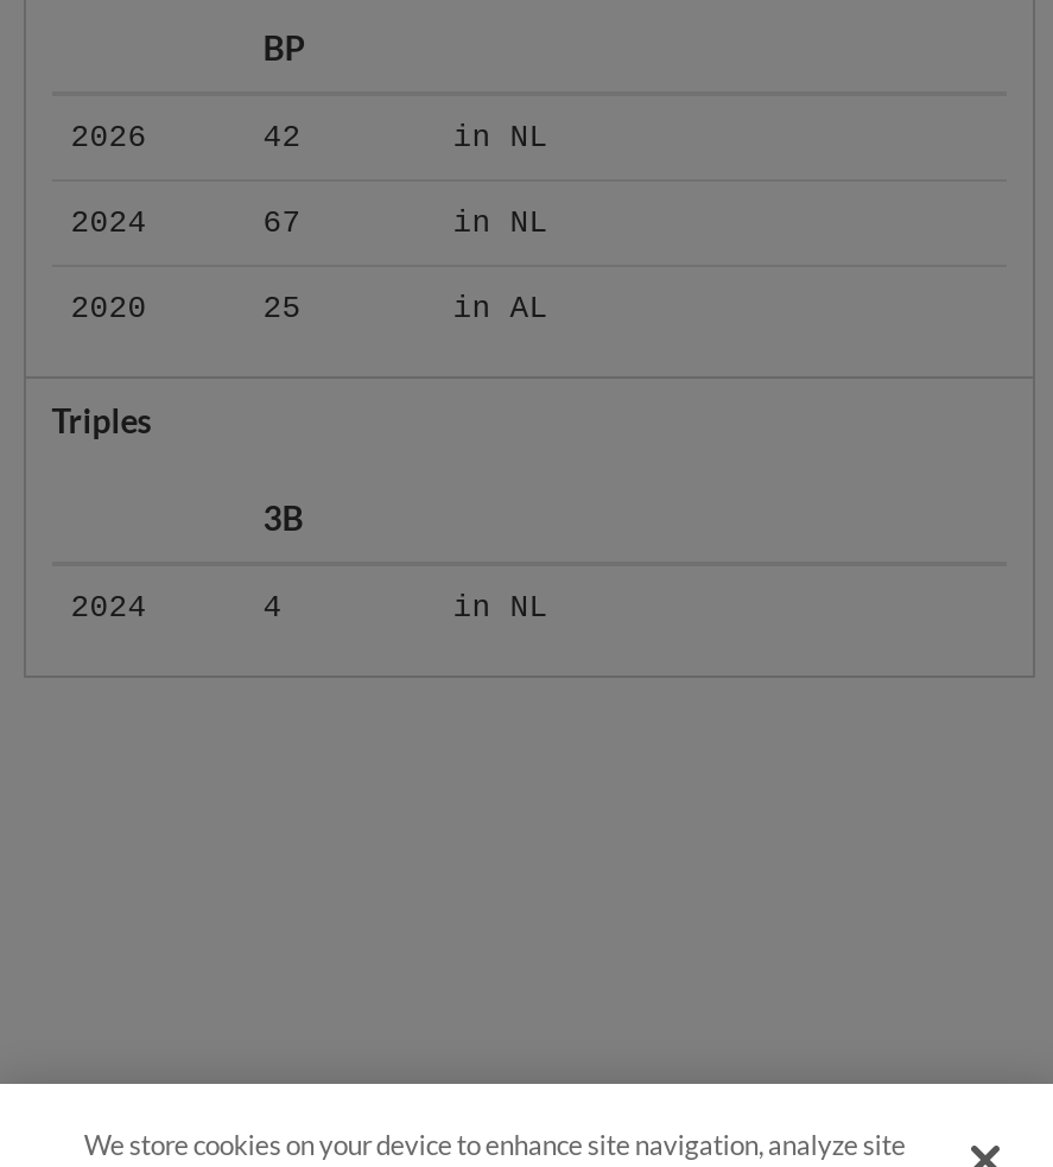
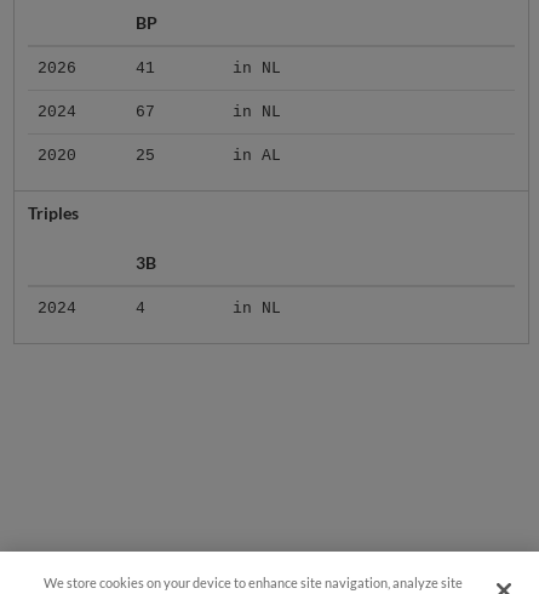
[263,120,301,156] 42 -> [135,60,155,78] 41

